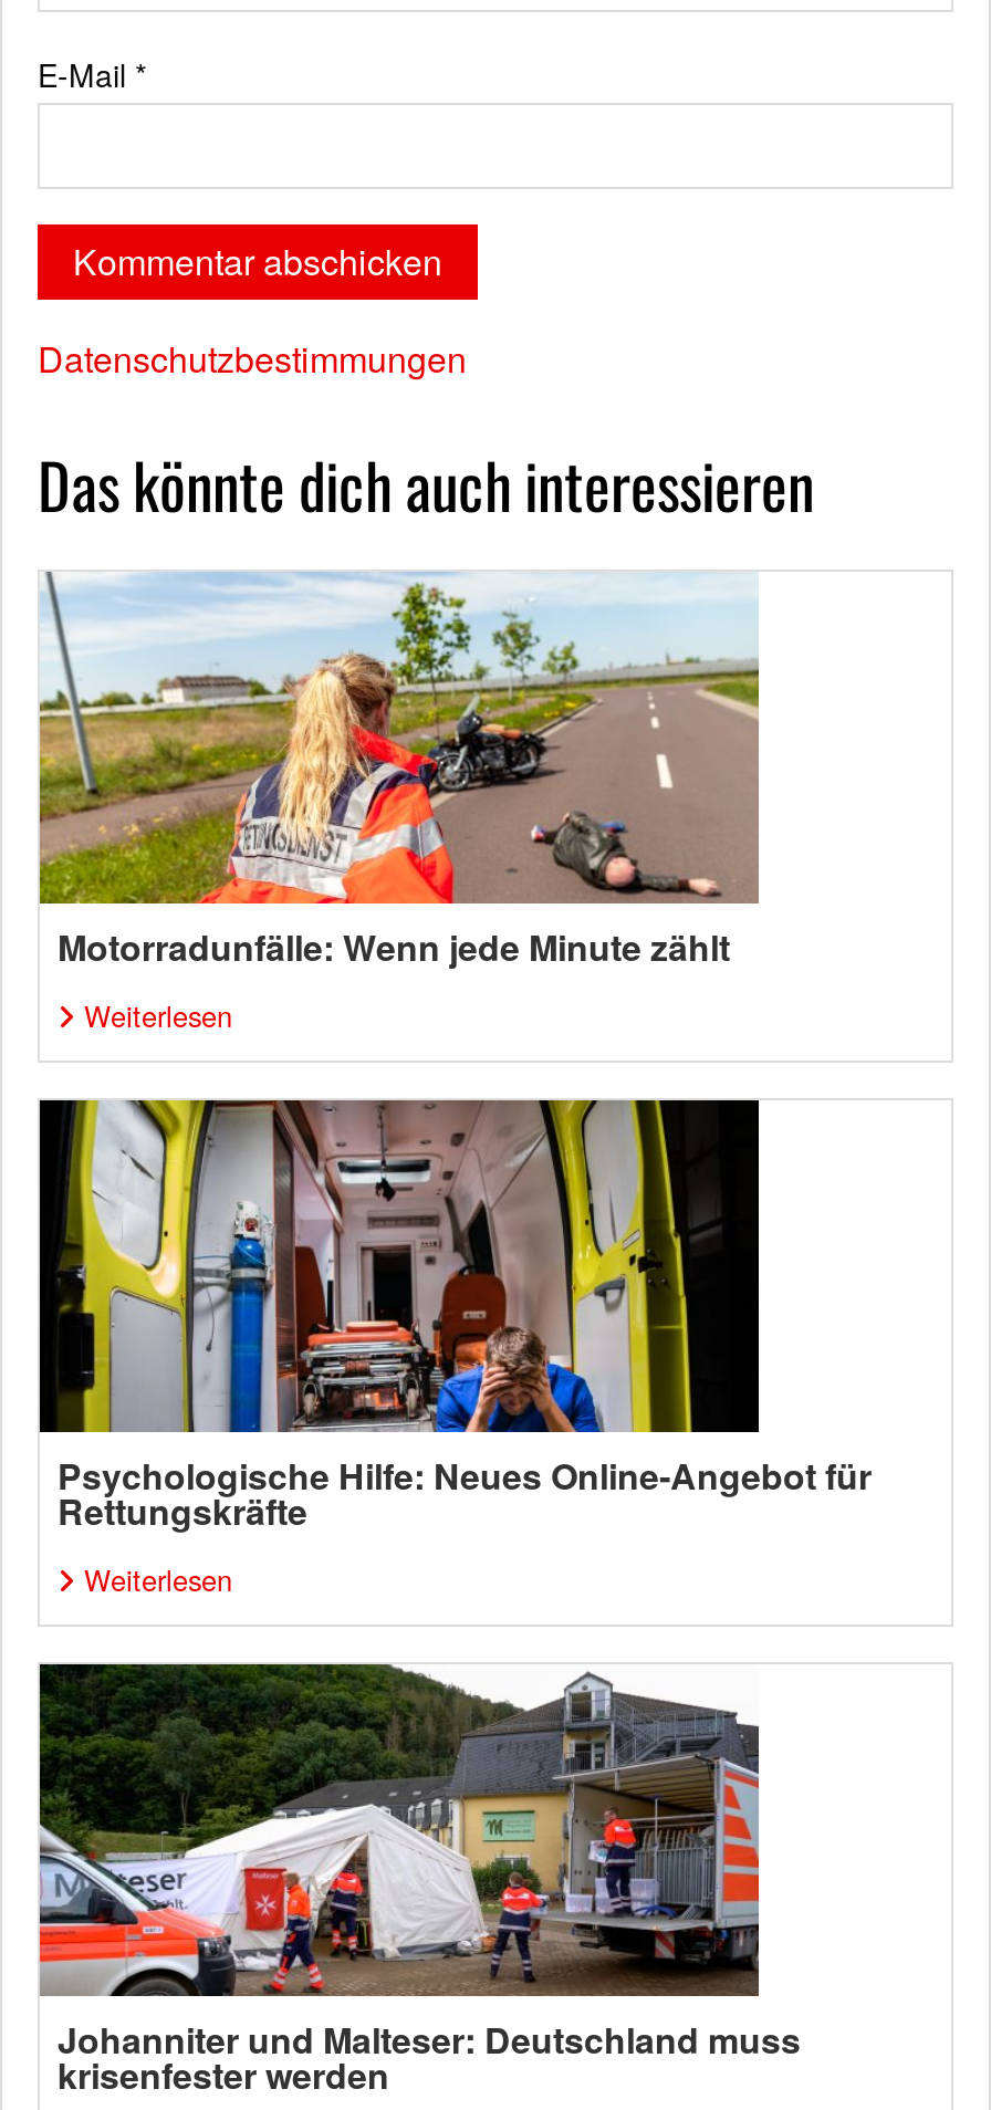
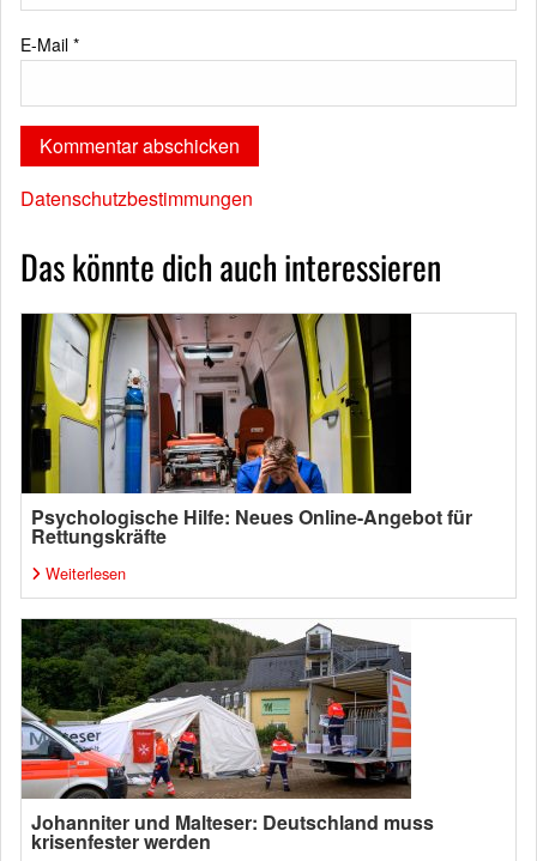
[38,572,761,1036] [image] | Motorradunfälle: Wenn jede Minute zählt | Weiterlesen -> none

